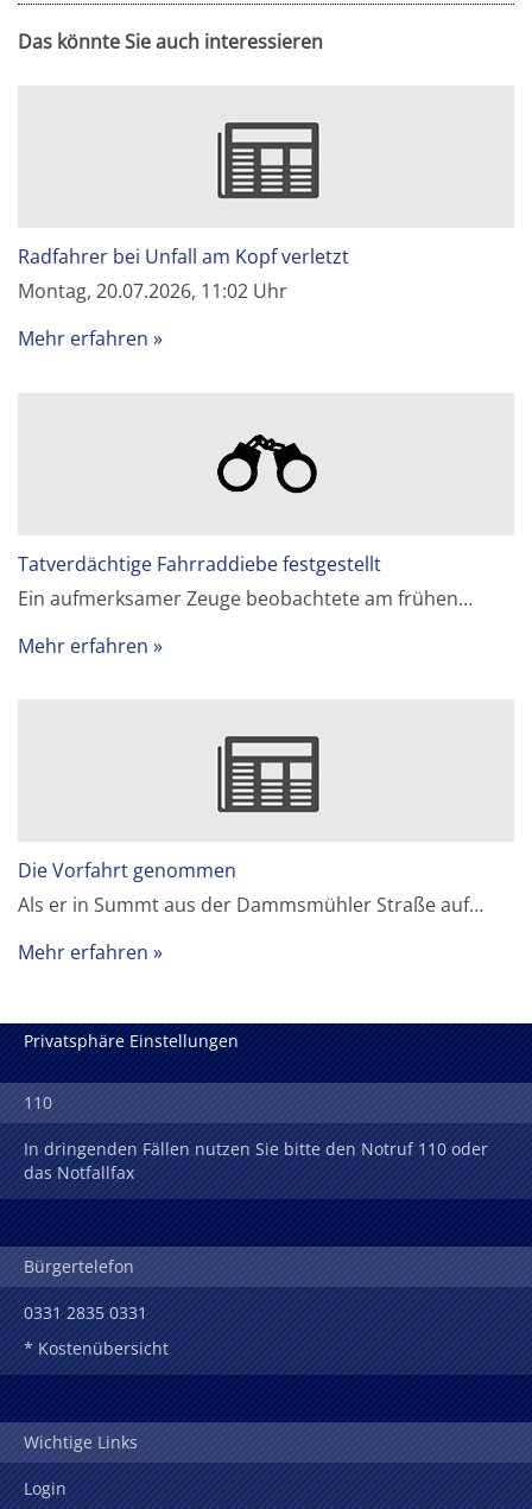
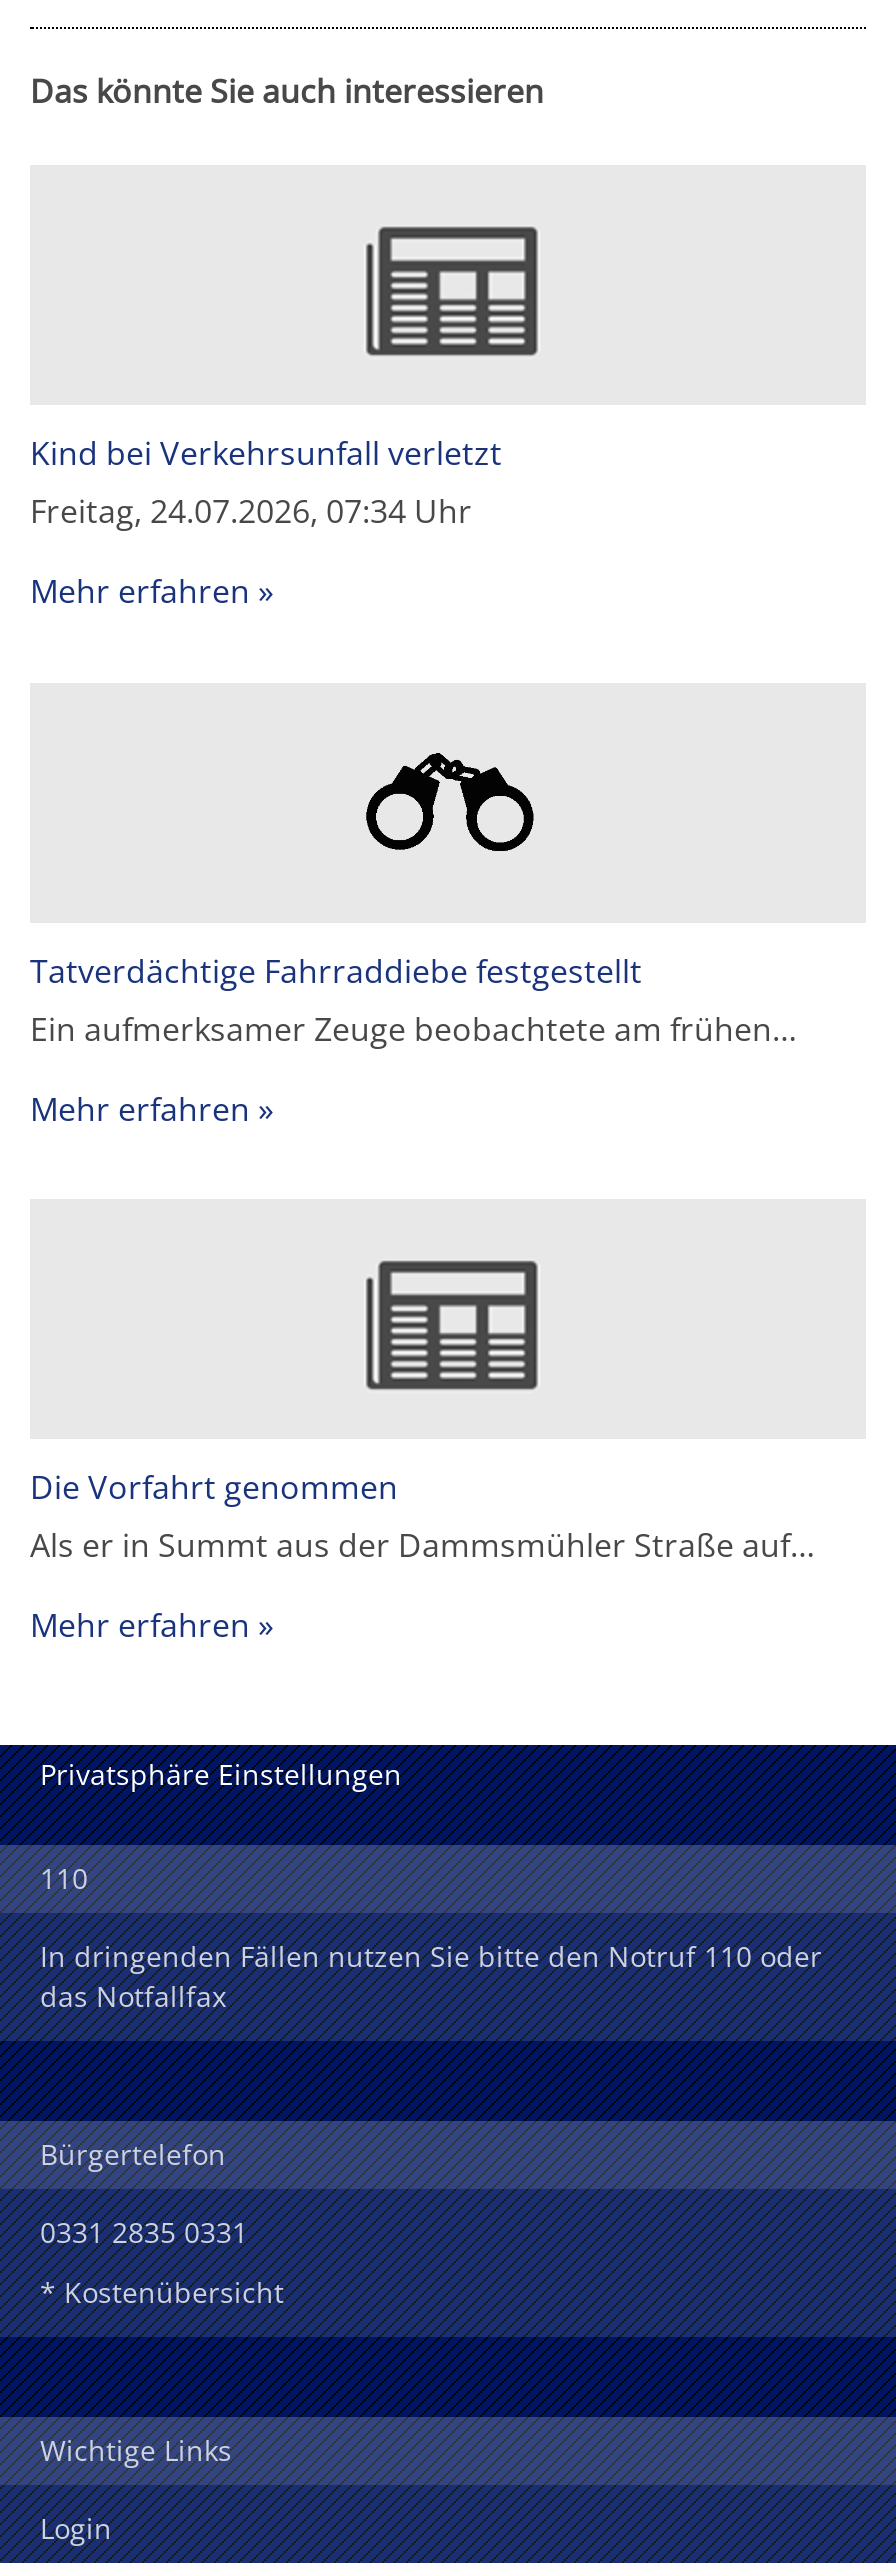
[18,244,349,304] Radfahrer bei Unfall am Kopf verletzt | Montag, 20.07.2026, 11:02 Uhr -> [30,432,502,534] Kind bei Verkehrsunfall verletzt | Freitag, 24.07.2026, 07:34 Uhr

